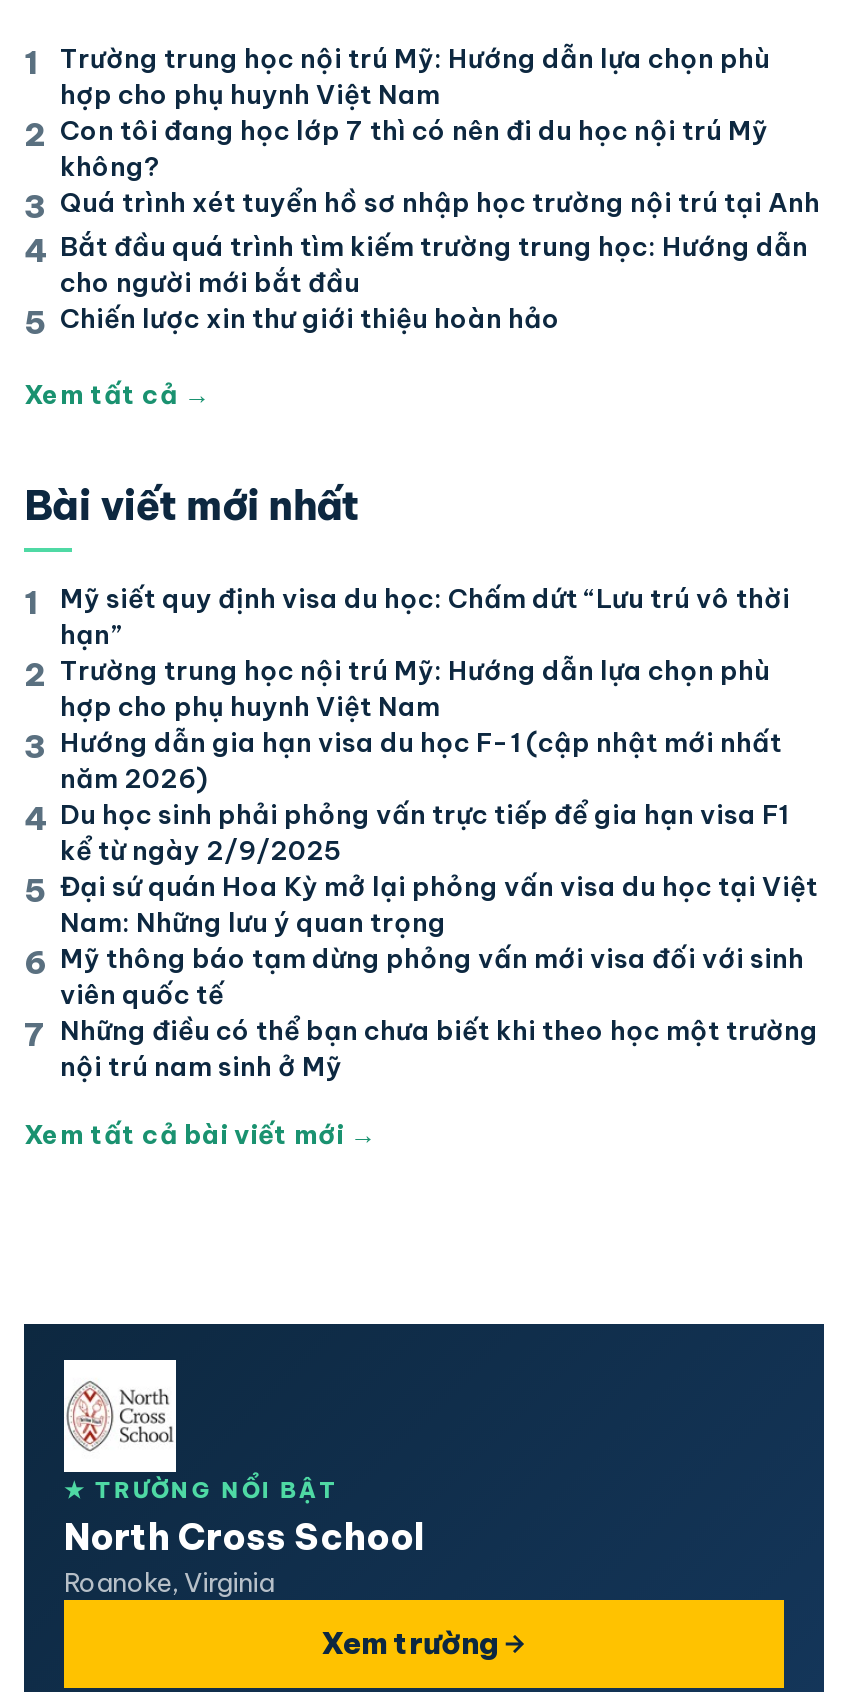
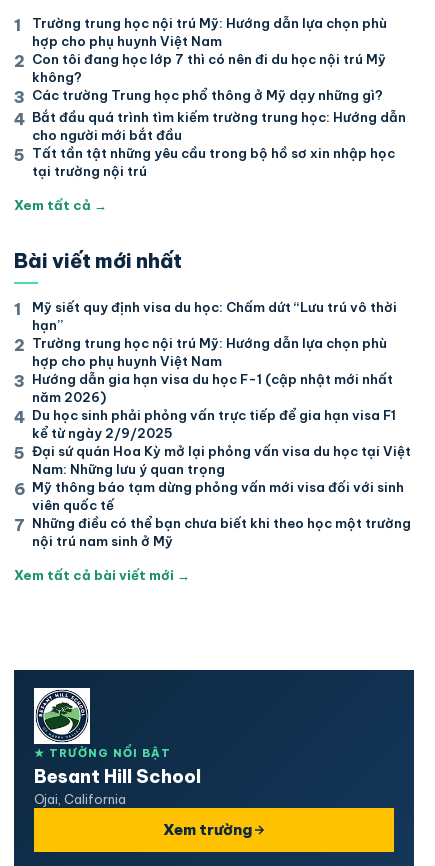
[60,186,820,218] Quá trình xét tuyển hồ sơ nhập học trường nội trú tại Anh -> [32,87,383,103] Các trường Trung học phổ thông ở Mỹ dạy những gì?
[60,302,560,334] Chiến lược xin thư giới thiệu hoàn hảo -> [32,145,395,179] Tất tần tật những yêu cầu trong bộ hồ sơ xin nhập học | tại trường nội trú
[64,1362,424,1598] [image] | North Cross School | Roanoke, Virginia -> [34,690,201,807] [image] | Besant Hill School | Ojai, California

